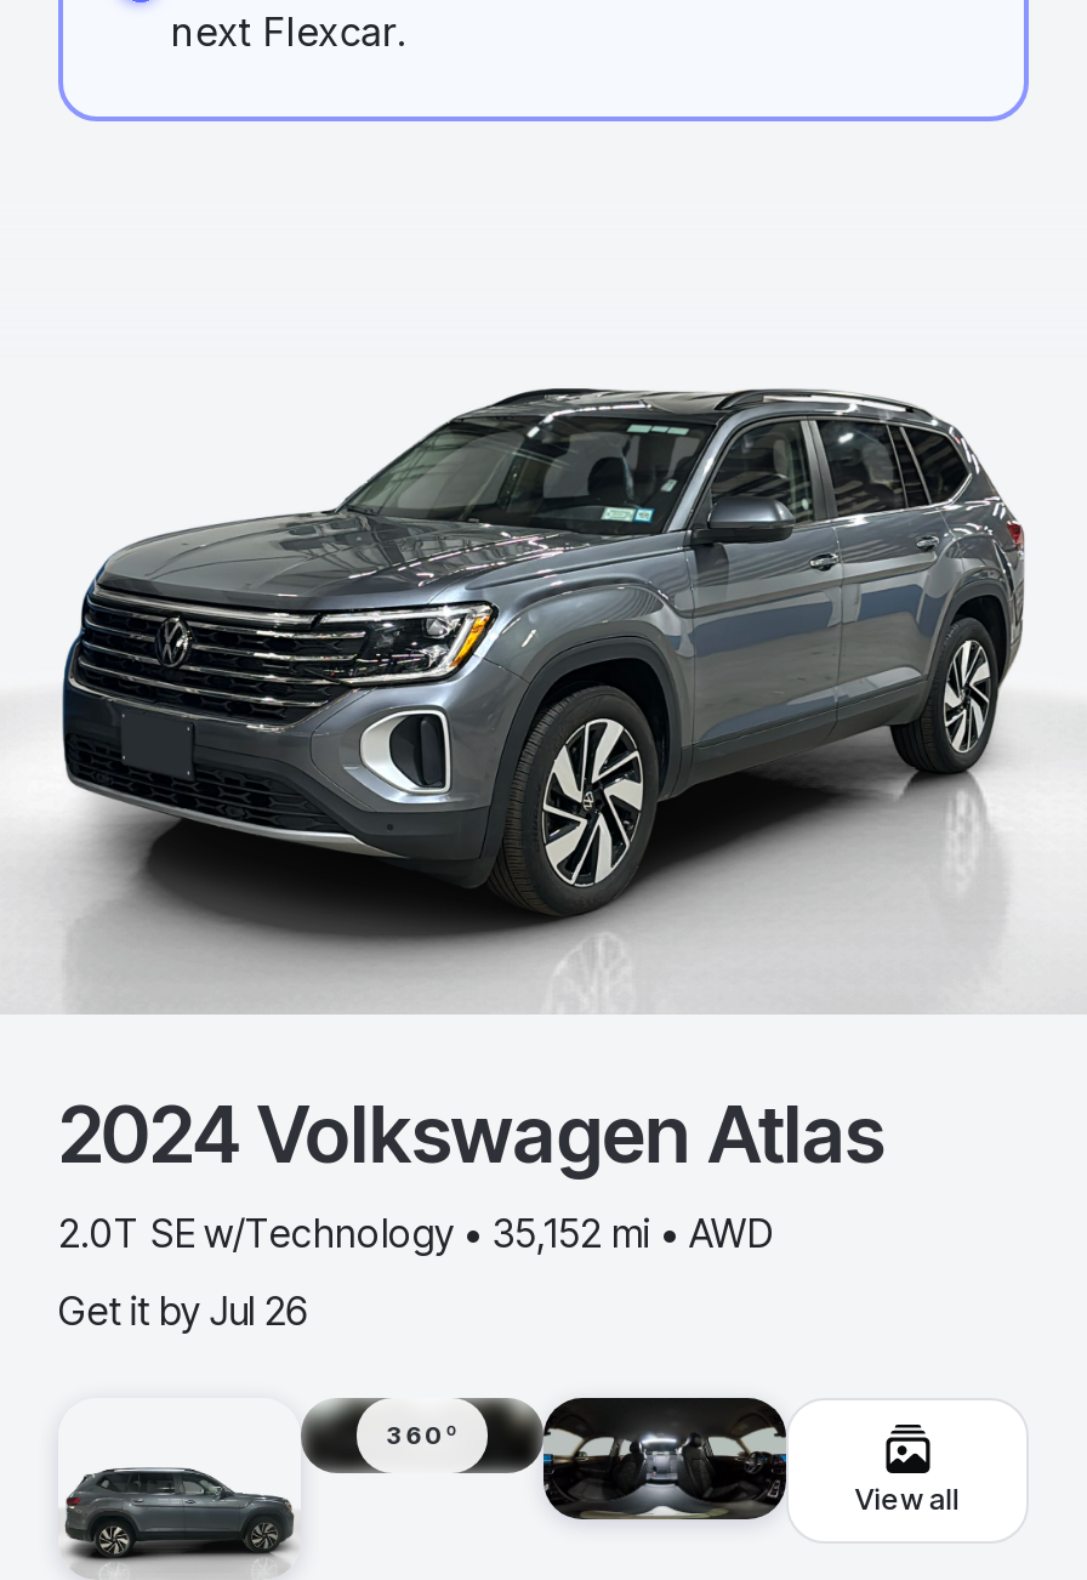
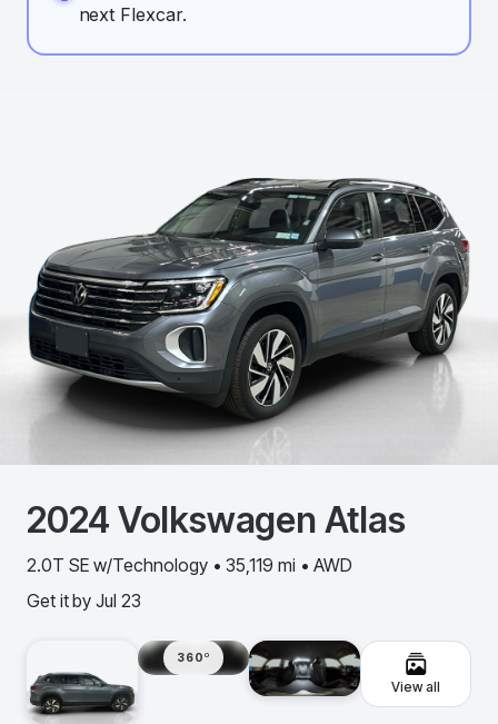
[58,1209,774,1257] 2.0T SE w/Technology • 35,152 mi • AWD -> [27,554,352,576] 2.0T SE w/Technology • 35,119 mi • AWD
[58,1286,310,1335] Get it by Jul 26 -> [27,589,141,612] Get it by Jul 23

